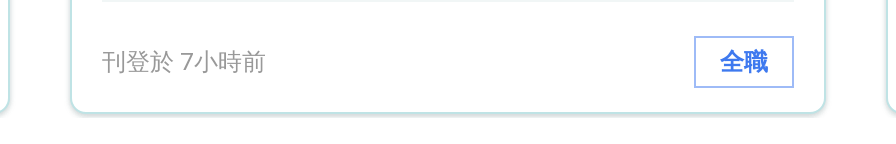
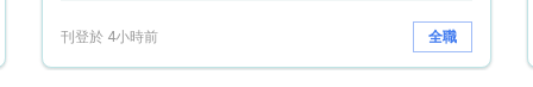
[102,47,266,75] 刊登於 7小時前 -> [61,28,158,45] 刊登於 4小時前

